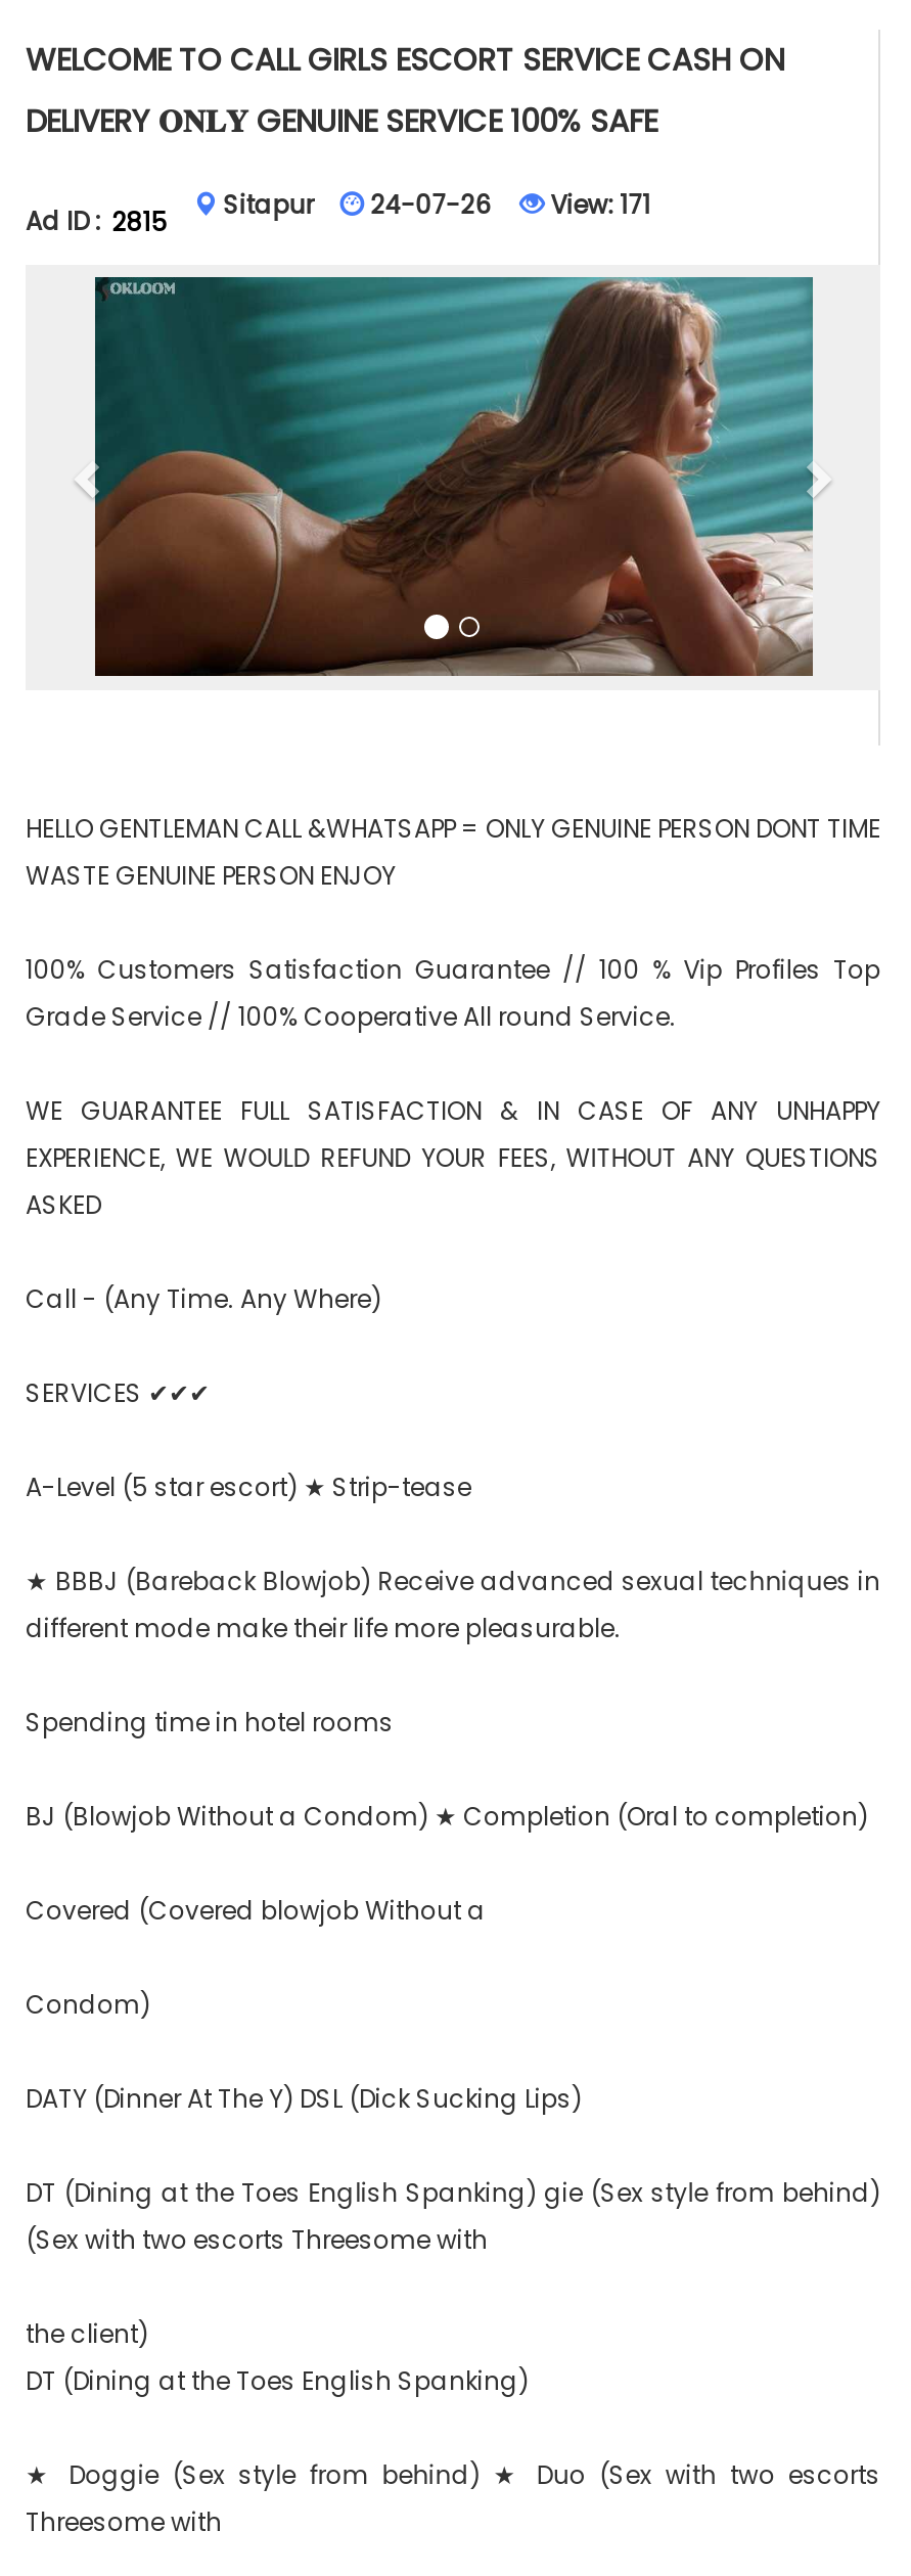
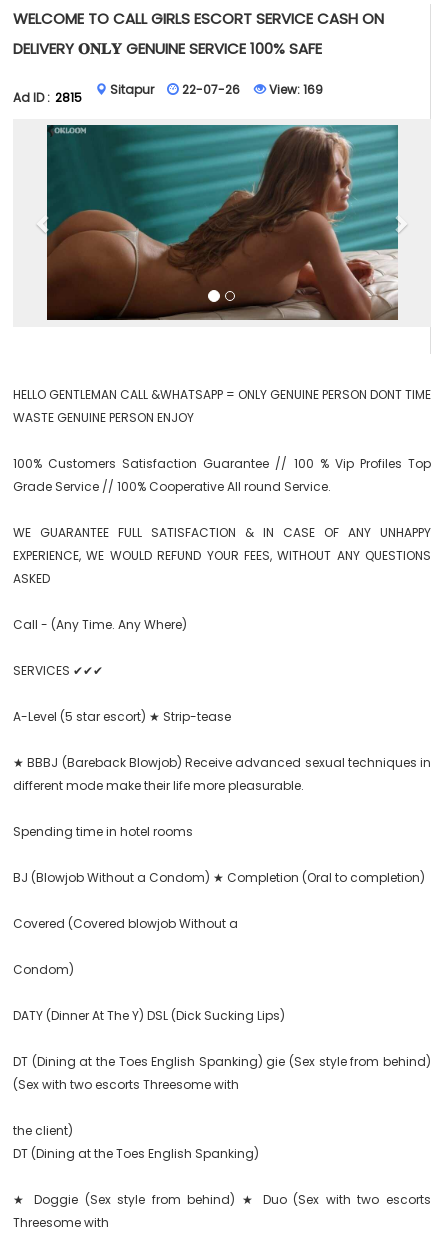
[371,187,491,222] 24-07-26 -> [182,81,240,98] 22-07-26
[545,187,651,222] View: 171 -> [266,81,323,98] View: 169

